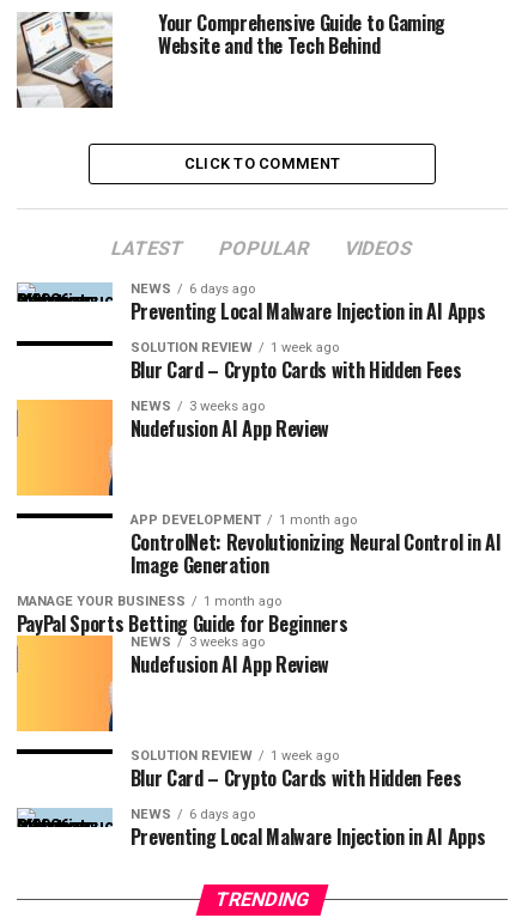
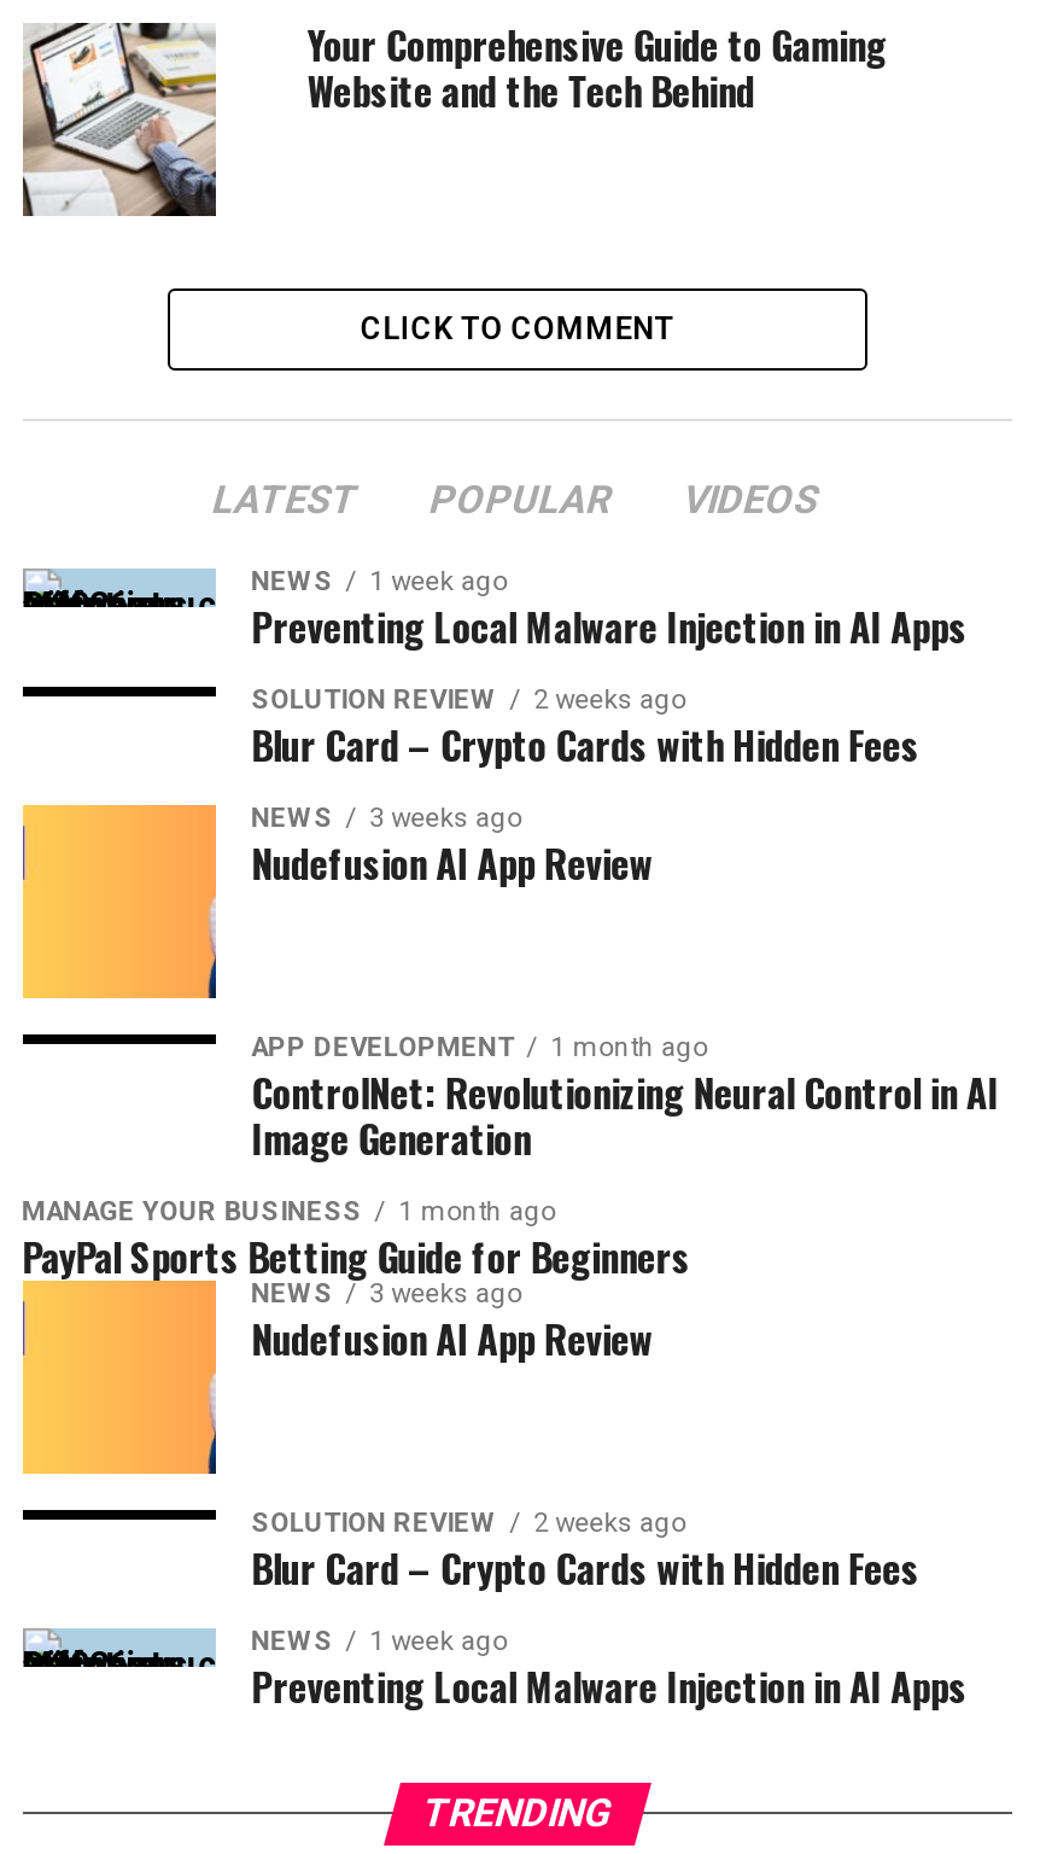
[130,281,255,297] NEWS 6 days ago -> [251,566,507,597] NEWS 1 week ago
[130,340,338,355] SOLUTION REVIEW 1 week ago -> [251,684,686,716] SOLUTION REVIEW 2 weeks ago
[130,748,338,764] SOLUTION REVIEW 1 week ago -> [251,1508,686,1539] SOLUTION REVIEW 2 weeks ago
[130,807,255,822] NEWS 6 days ago -> [251,1626,507,1657] NEWS 1 week ago

